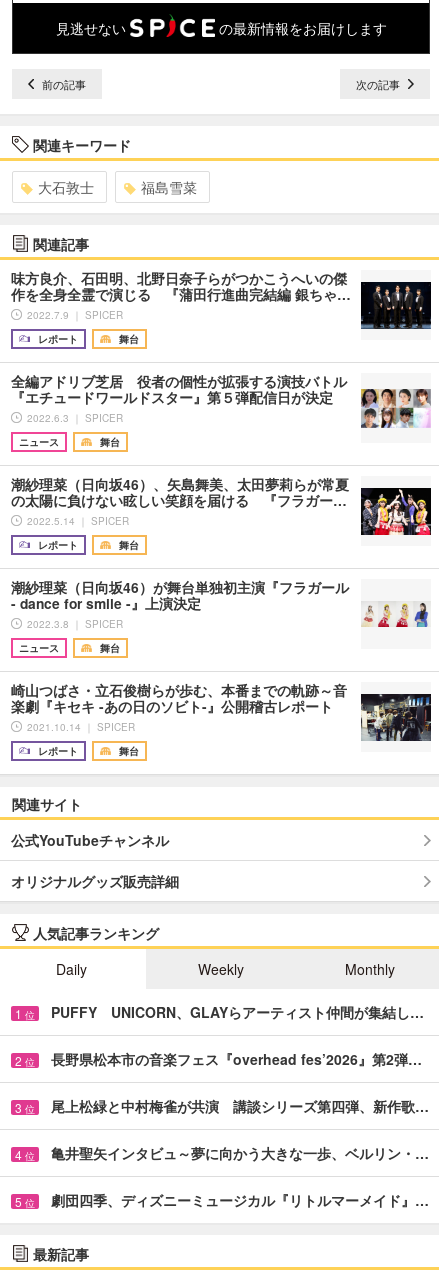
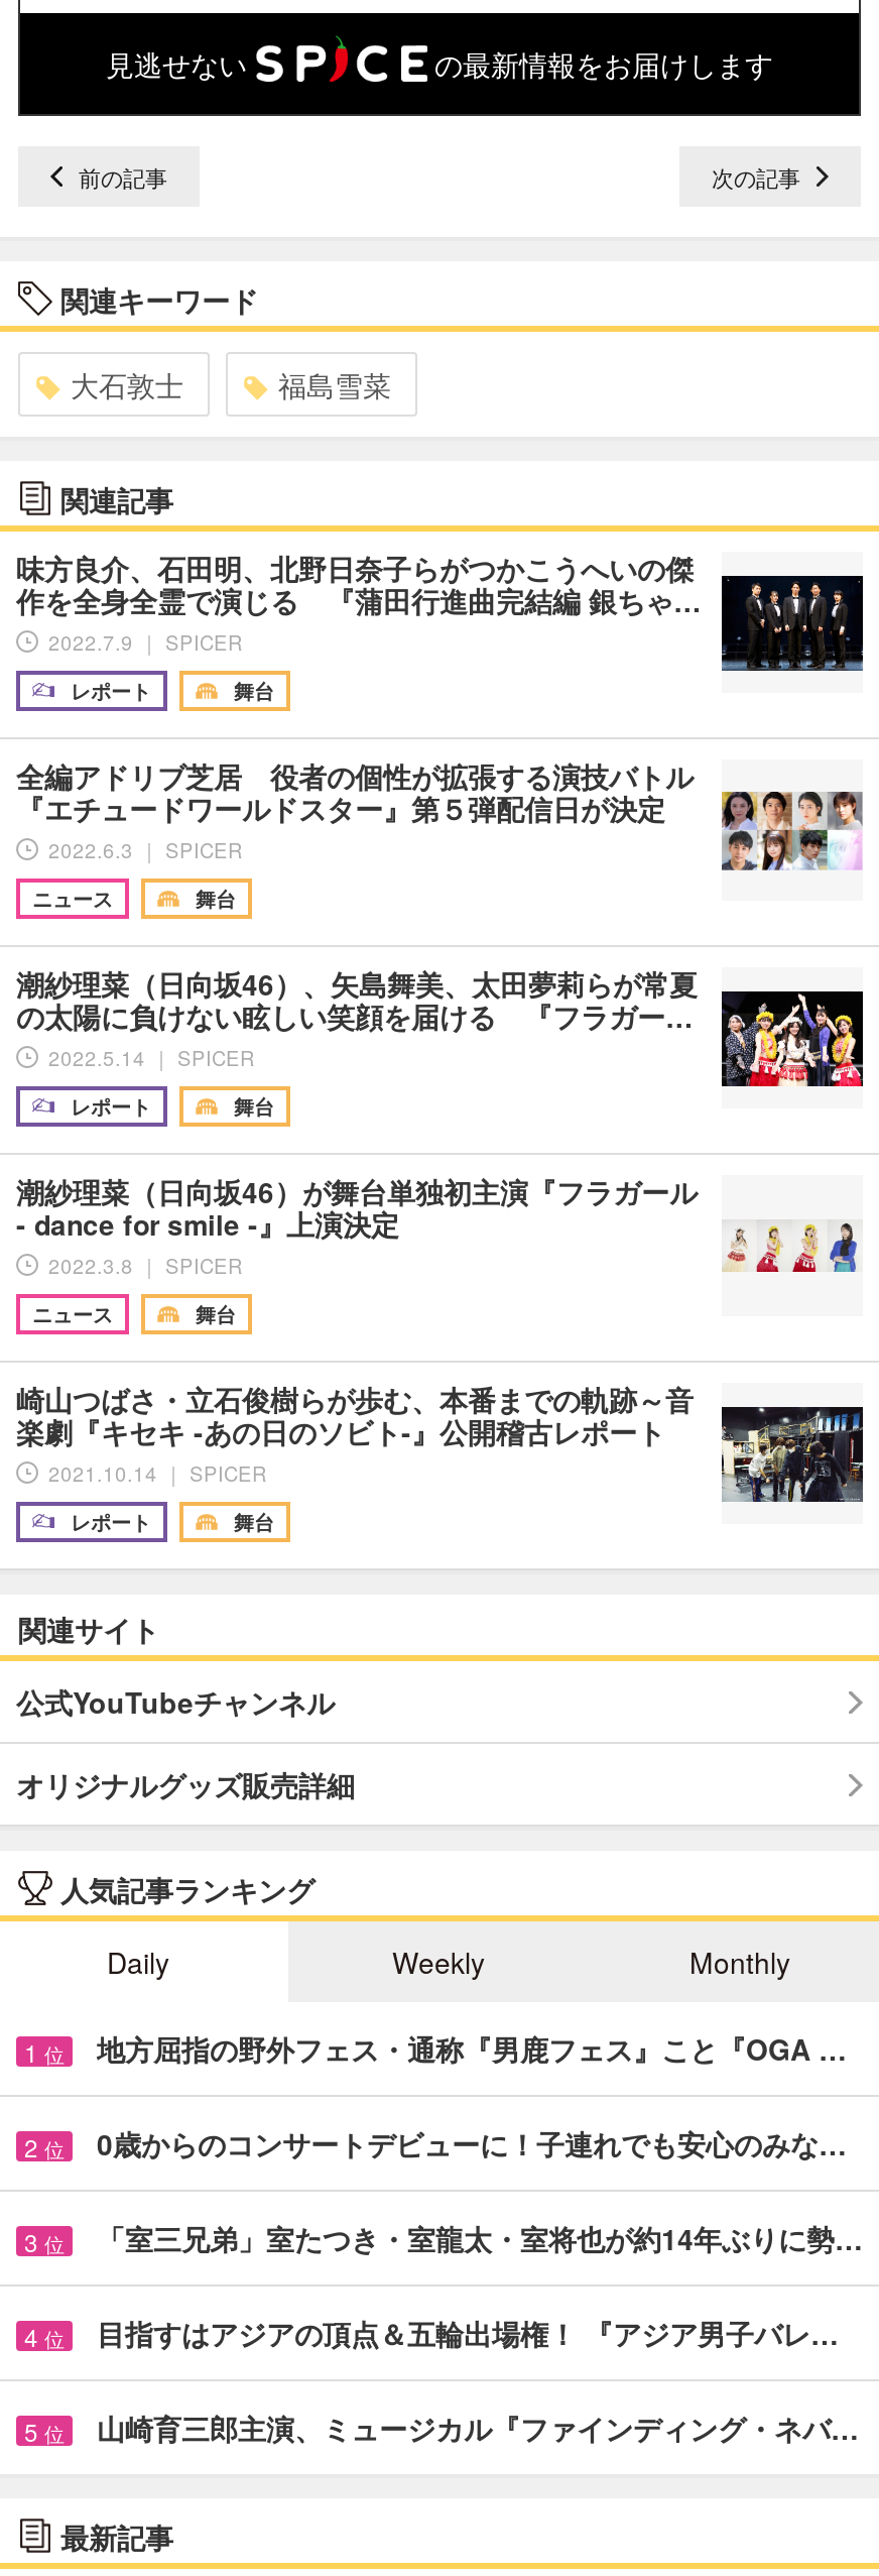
[51,1002,424,1022] PUFFY UNICORN、GLAYらアーティスト仲間が集結し… -> [97,2029,847,2069] 地方屈指の野外フェス・通称『男鹿フェス』こと『OGA …
[51,1049,422,1069] 長野県松本市の音楽フェス『overhead fes’2026』第2弾… -> [97,2124,847,2164] 0歳からのコンサートデビューに！子連れでも安心のみな…
[51,1096,429,1116] 尾上松緑と中村梅雀が共演 講談シリーズ第四弾、新作歌… -> [97,2219,863,2259] 「室三兄弟」室たつき・室龍太・室将也が約14年ぶりに勢…
[51,1143,429,1163] 亀井聖矢インタビュ～夢に向かう大きな一歩、ベルリン・… -> [97,2313,839,2354] 目指すはアジアの頂点＆五輪出場権！ 『アジア男子バレ…
[51,1190,429,1210] 劇団四季、ディズニーミュージカル『リトルマーメイド』… -> [97,2408,859,2449] 山崎育三郎主演、ミュージカル『ファインディング・ネバ…

